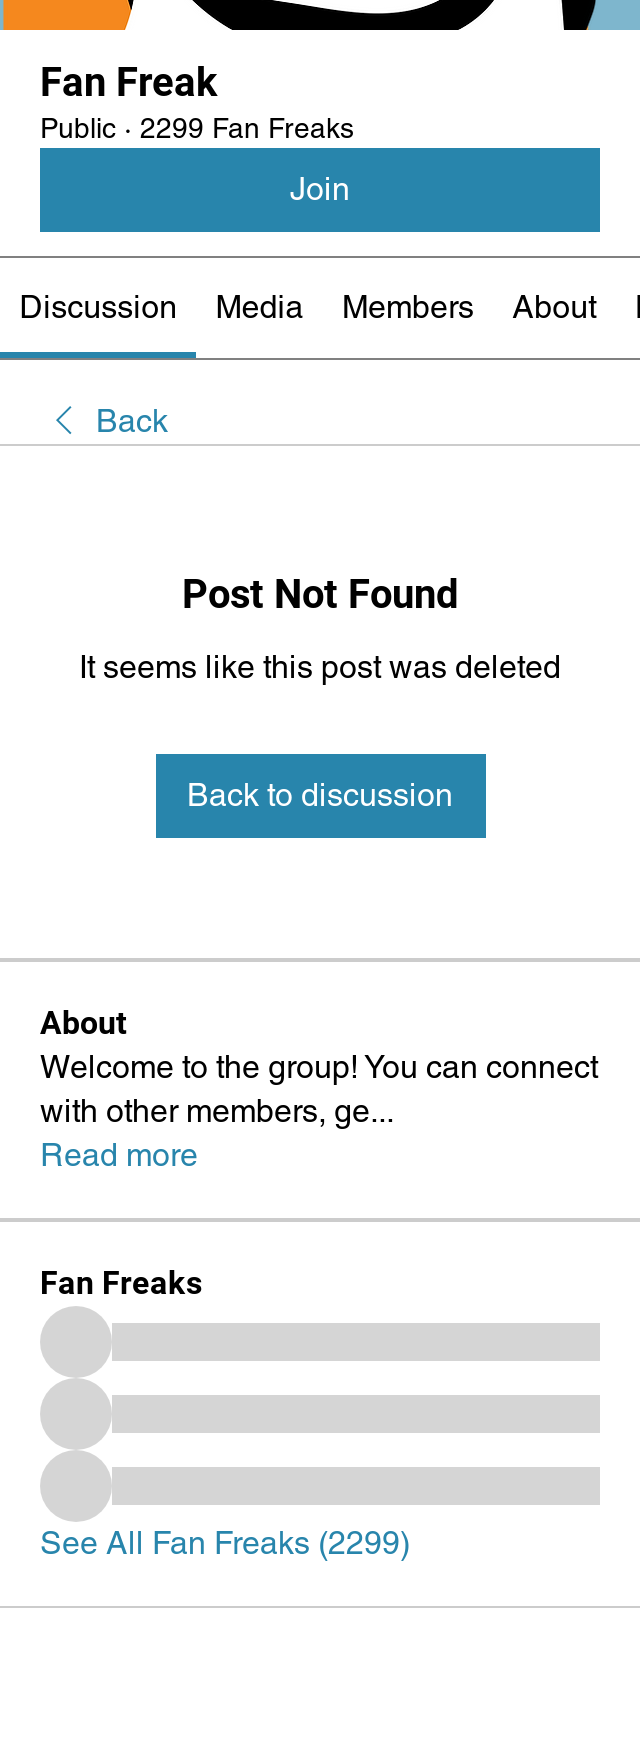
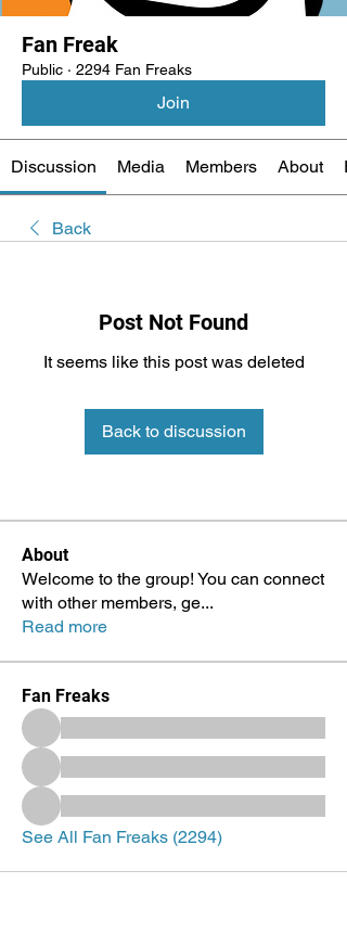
[40,113,354,145] Public · 2299 Fan Freaks -> [22,61,192,78] Public · 2294 Fan Freaks
[40,1525,410,1563] See All Fan Freaks (2299) -> [22,827,222,848] See All Fan Freaks (2294)

